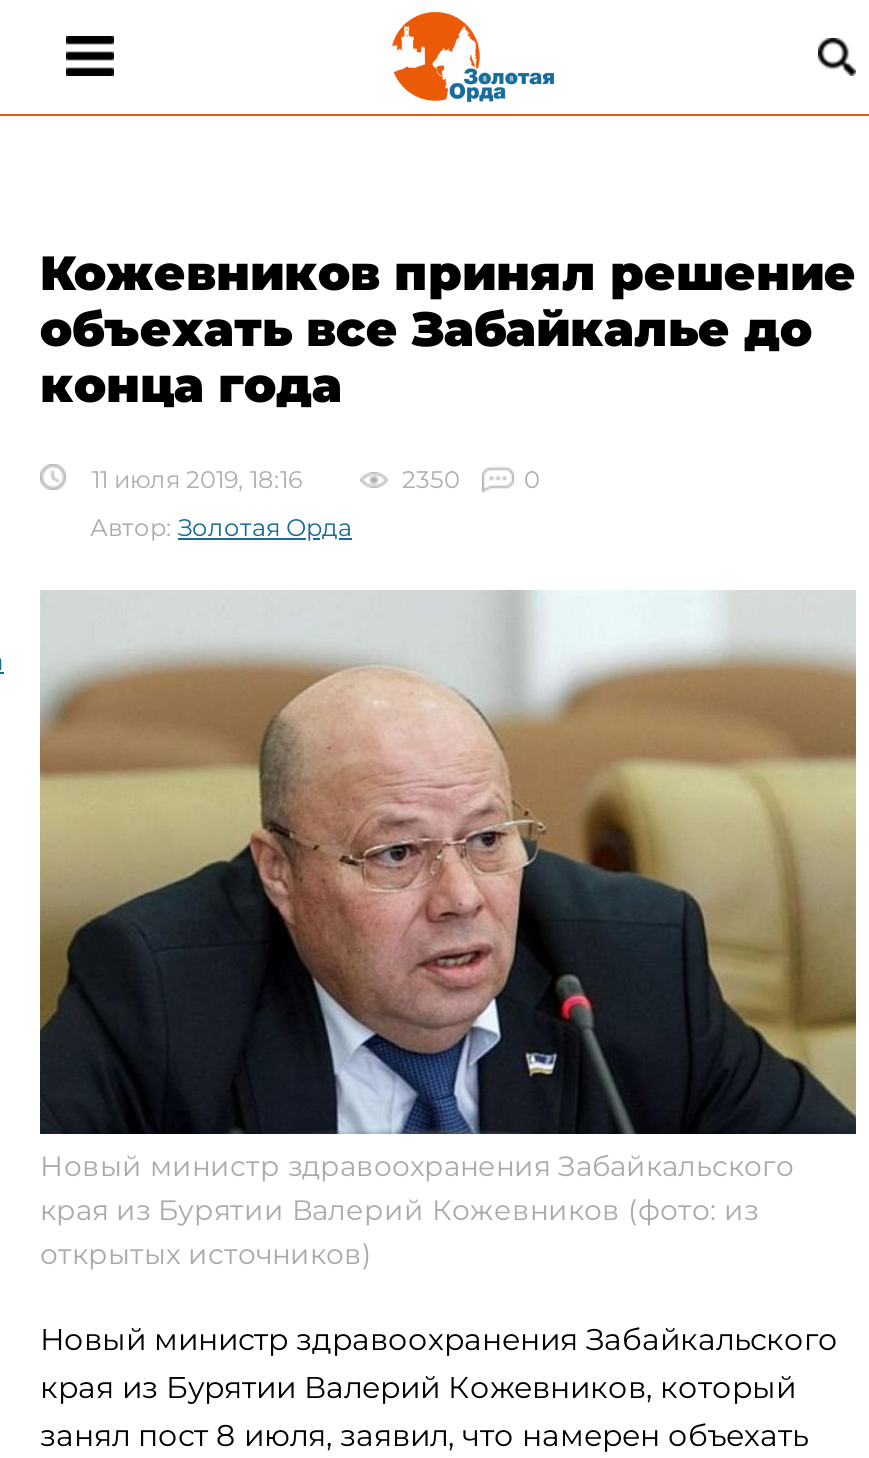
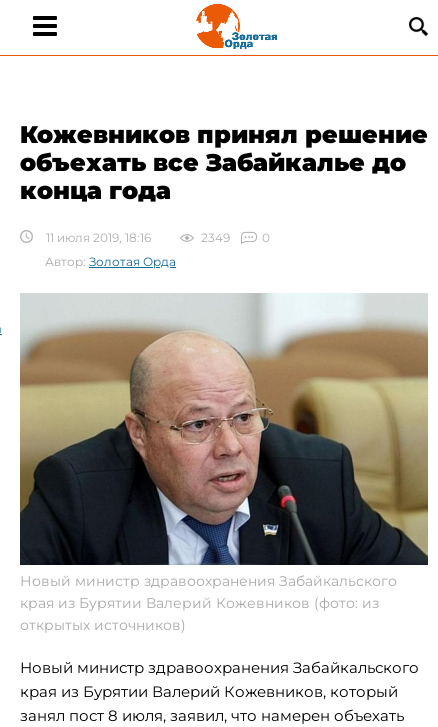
[402,464,460,494] 2350 -> [201,230,230,245] 2349

